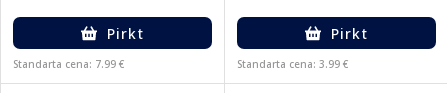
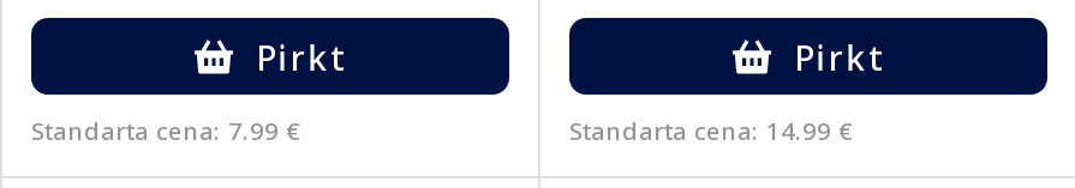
[237,57,349,71] Standarta cena: 3.99 € -> [569,114,853,147] Standarta cena: 14.99 €

